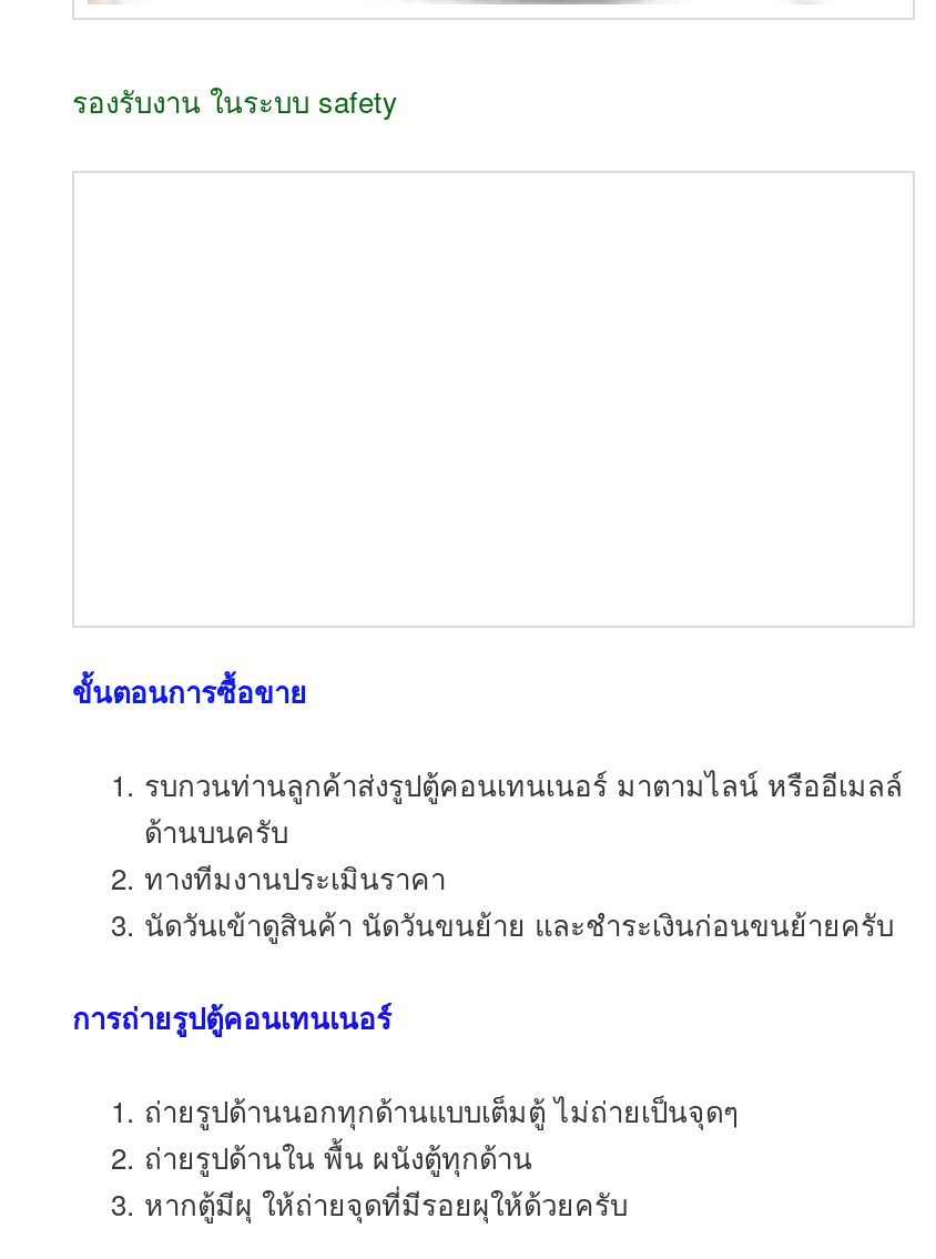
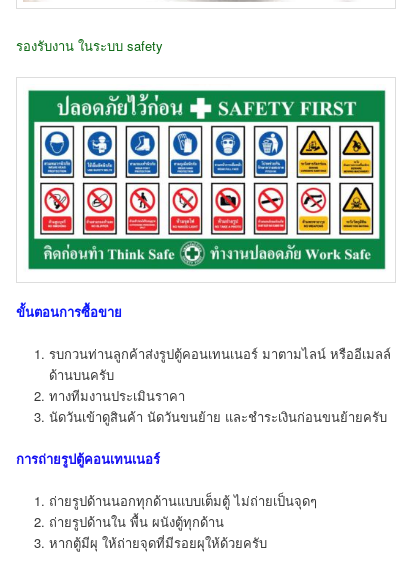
none -> [27,89,386,271] [image]

